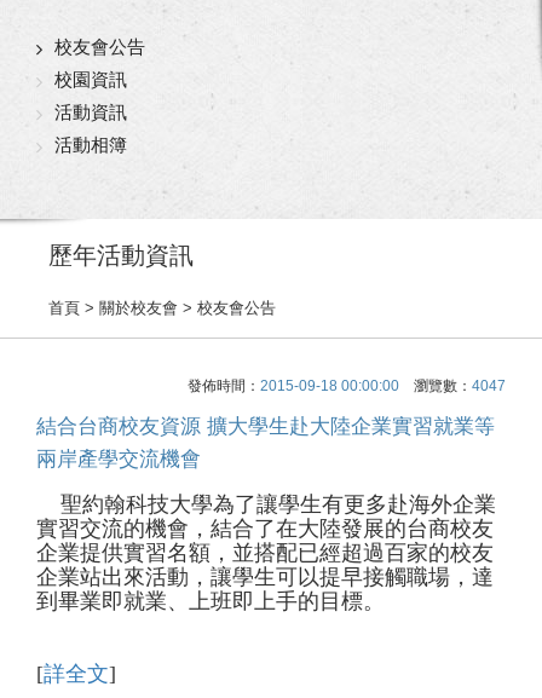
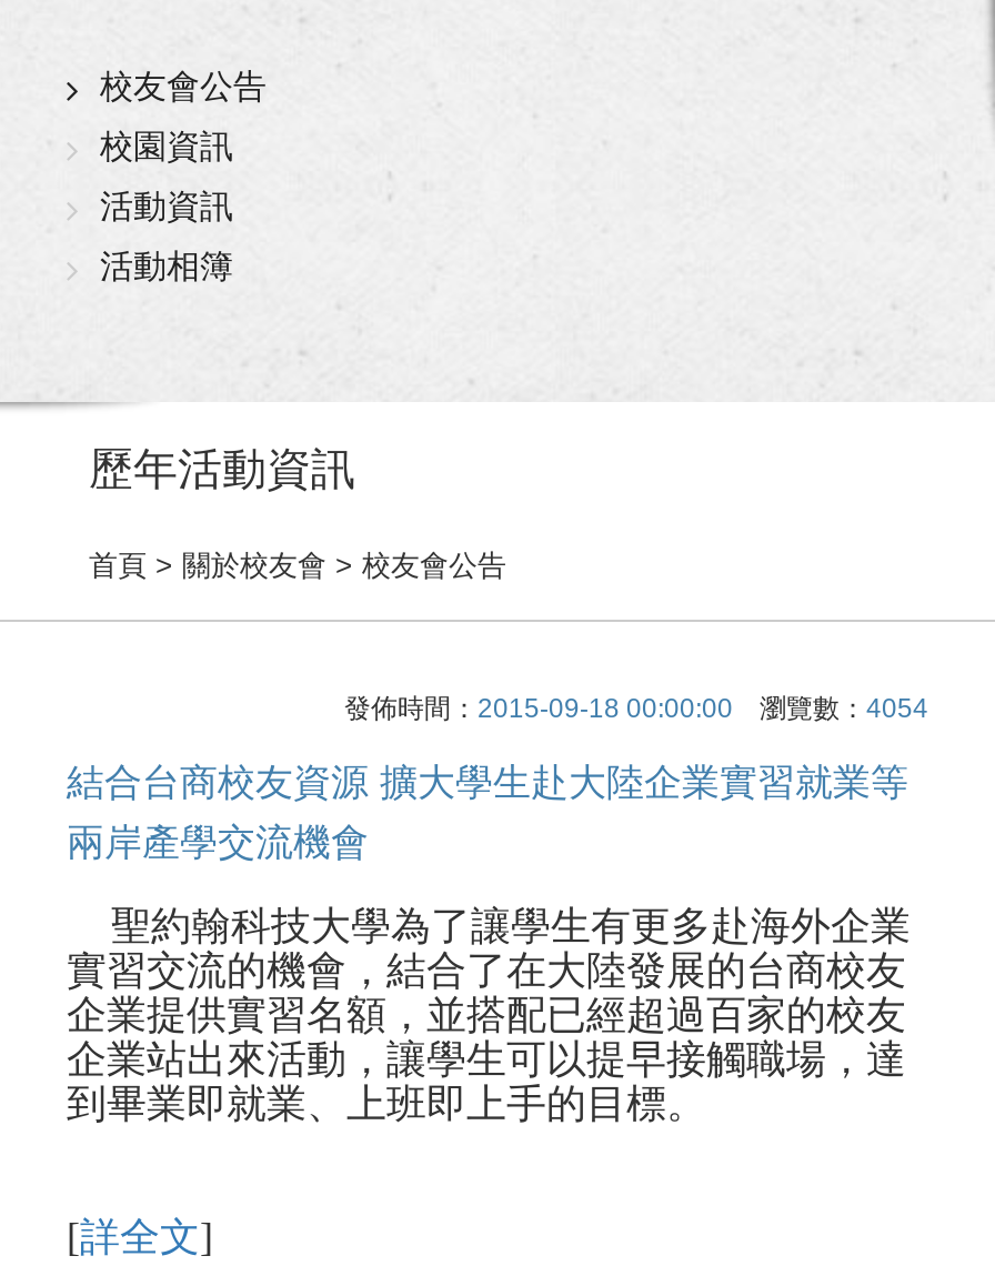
[188,377,506,394] 發佈時間：2015-09-18 00:00:00瀏覽數：4047 -> [344,693,928,724] 發佈時間：2015-09-18 00:00:00瀏覽數：4054

